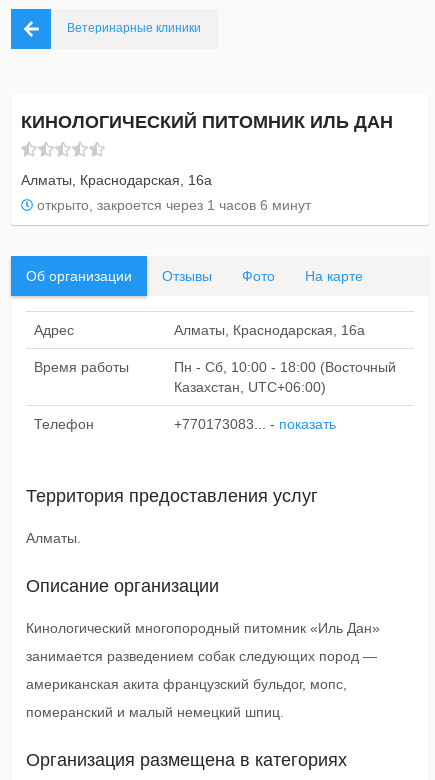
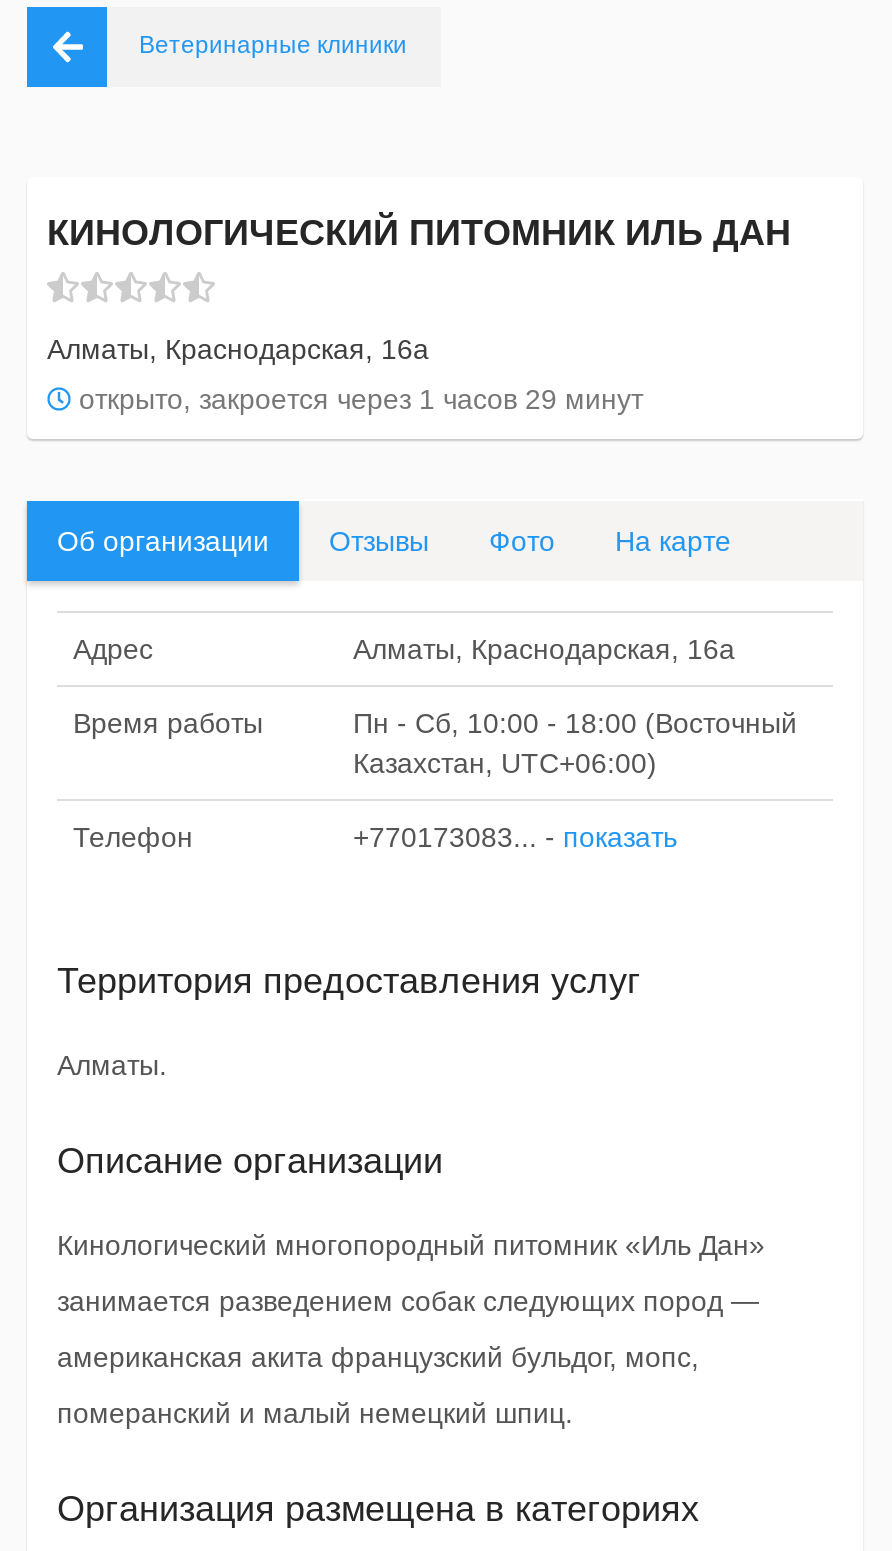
[33,197,311,213] открыто, закроется через 1 часов 6 минут -> [71,383,643,415] открыто, закроется через 1 часов 29 минут

